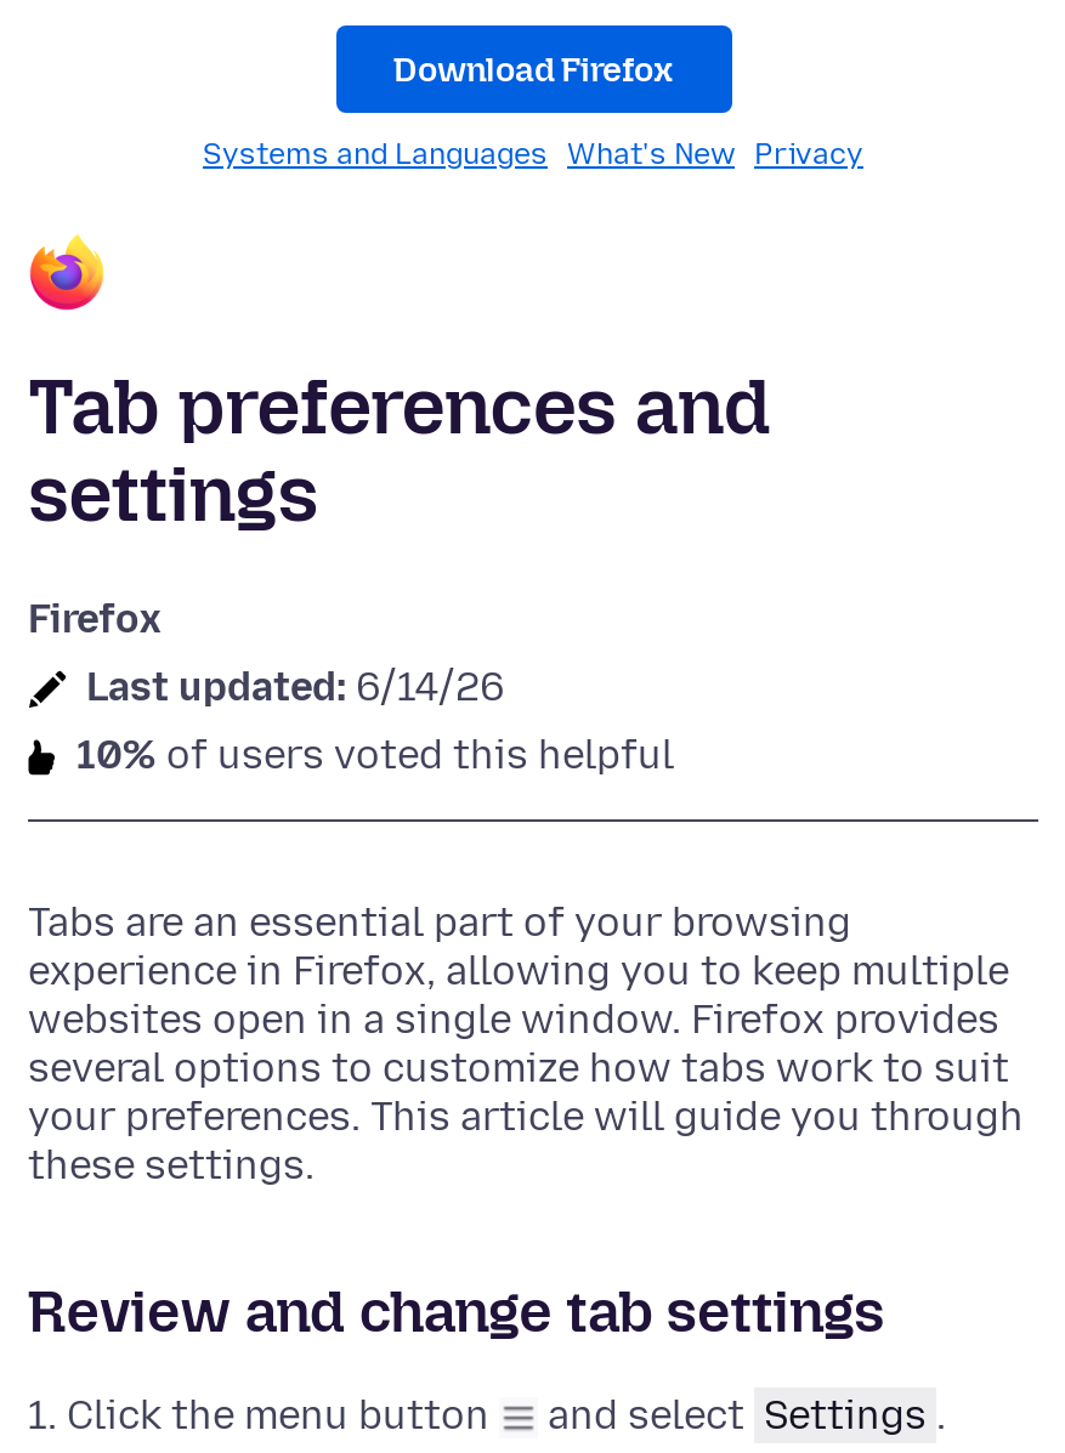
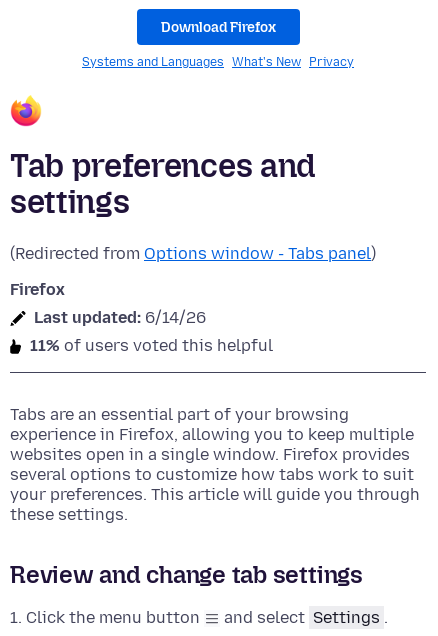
none -> [10,244,376,263] (Redirected from Options window - Tabs panel)
[77,732,674,779] 10% of users voted this helpful -> [30,336,273,355] 11% of users voted this helpful

